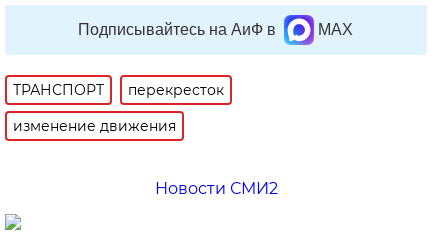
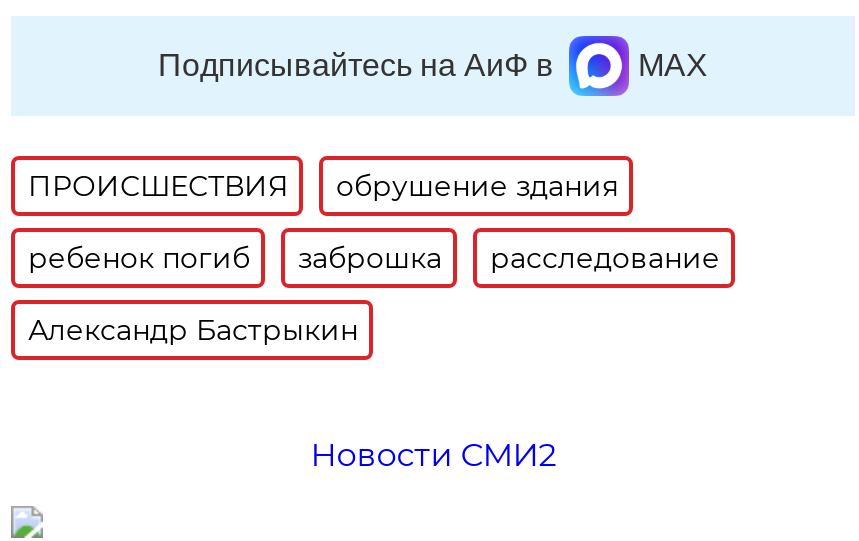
[13,81,224,135] ТРАНСПОРТ | перекресток | изменение движения -> [28,167,720,347] ПРОИСШЕСТВИЯ | обрушение здания | ребенок погиб | заброшка | расследование | Александр Бастрыкин

